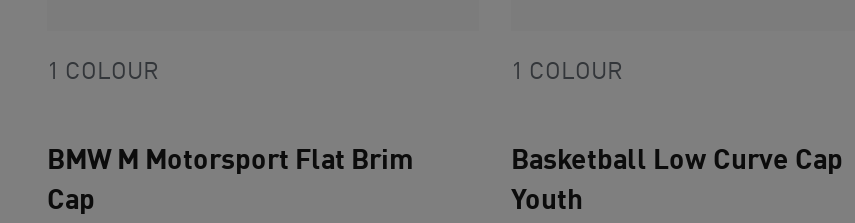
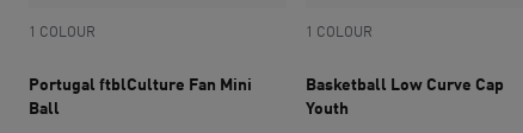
[47,140,413,214] BMW M Motorsport Flat Brim | Cap -> [29,74,252,118] Portugal ftblCulture Fan Mini | Ball

